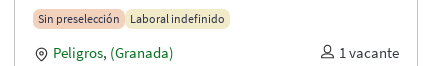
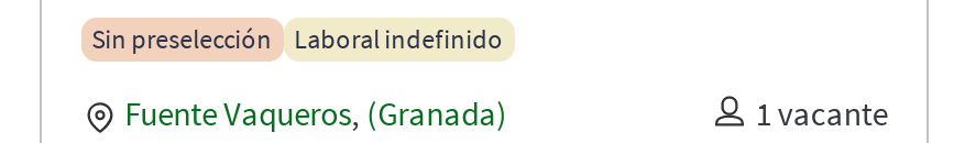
[53,43,174,62] Peligros, (Granada) -> [125,92,507,133] Fuente Vaqueros, (Granada)

